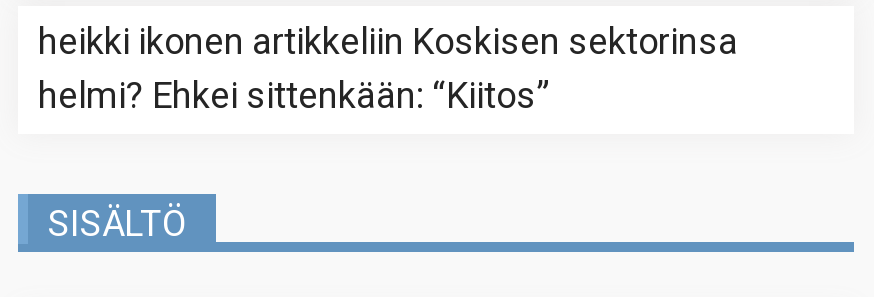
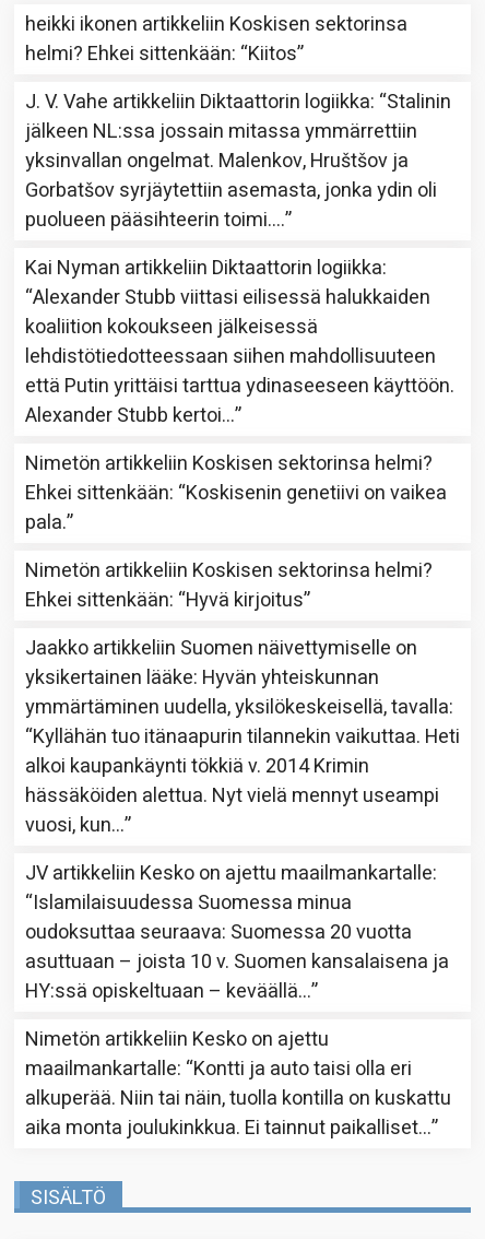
none -> [25,88,460,1143] J. V. Vahe artikkeliin Diktaattorin logiikka: “Stalinin | jälkeen NL:ssa jossain mitassa ymmärrettiin | yksinvallan ongelmat. Malenkov, Hruštšov ja | Gorbatšov syrjäytettiin asemasta, jonka ydin oli | puolueen pääsihteerin toimi.…” | Kai Nyman artikkeliin Diktaattorin logiikka: | “Alexander Stubb viittasi eilisessä halukkaiden | koaliition kokoukseen jälkeisessä | lehdistötiedotteessaan siihen mahdollisuuteen | että Putin yrittäisi tarttua ydinaseeseen käyttöön. | Alexander Stubb kertoi…” | Nimetön artikkeliin Koskisen sektorinsa helmi? | Ehkei sittenkään: “Koskisenin genetiivi on vaikea | pala.” | Nimetön artikkeliin Koskisen sektorinsa helmi? | Ehkei sittenkään: “Hyvä kirjoitus” | Jaakko artikkeliin Suomen näivettymiselle on | yksikertainen lääke: Hyvän yhteiskunnan | ymmärtäminen uudella, yksilökeskeisellä, tavalla: | “Kyllähän tuo itänaapurin tilannekin vaikuttaa. Heti | alkoi kaupankäynti tökkiä v. 2014 Krimin | hässäköiden alettua. Nyt vielä mennyt useampi | vuosi, kun…” | JV artikkeliin Kesko on ajettu maailmankartalle: | “Islamilaisuudessa Suomessa minua | oudoksuttaa seuraava: Suomessa 20 vuotta | asuttuaan – joista 10 v. Suomen kansalaisena ja | HY:ssä opiskeltuaan – keväällä…” | Nimetön artikkeliin Kesko on ajettu | maailmankartalle: “Kontti ja auto taisi olla eri | alkuperää. Niin tai näin, tuolla kontilla on kuskattu | aika monta joulukinkkua. Ei tainnut paikalliset…”

